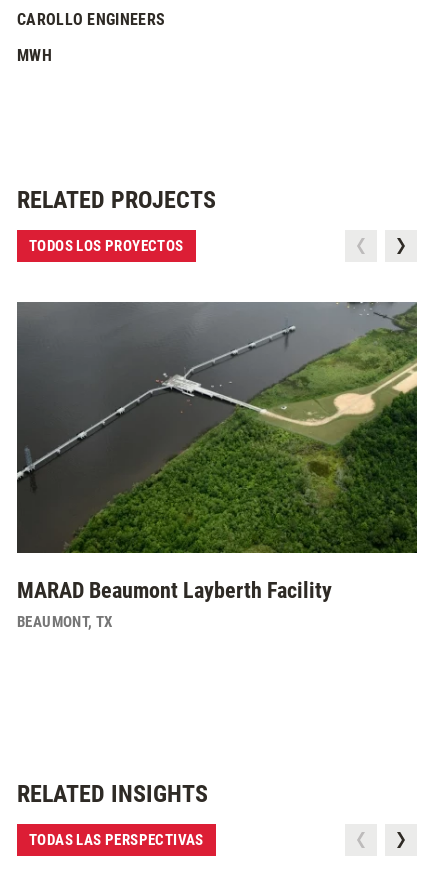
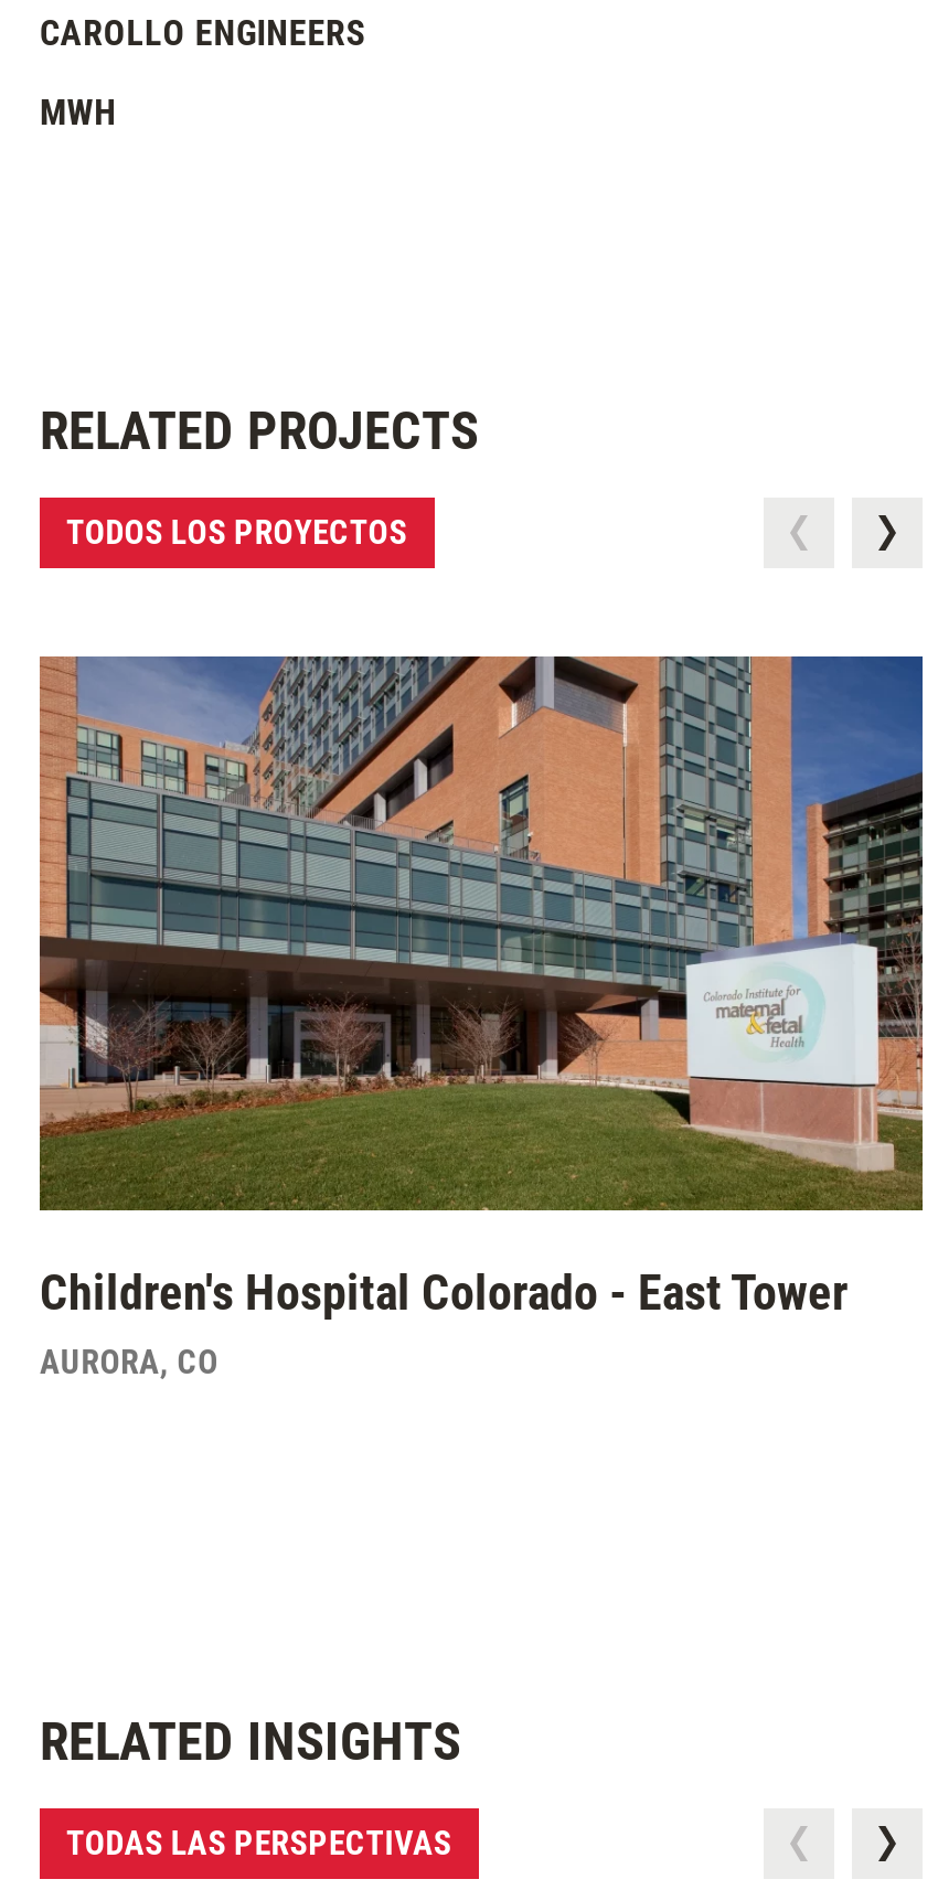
[16,301,418,631] [image] | MARAD Beaumont Layberth Facility | BEAUMONT, TX -> [38,654,925,1382] [image] | Children's Hospital Colorado - East Tower | AURORA, CO

